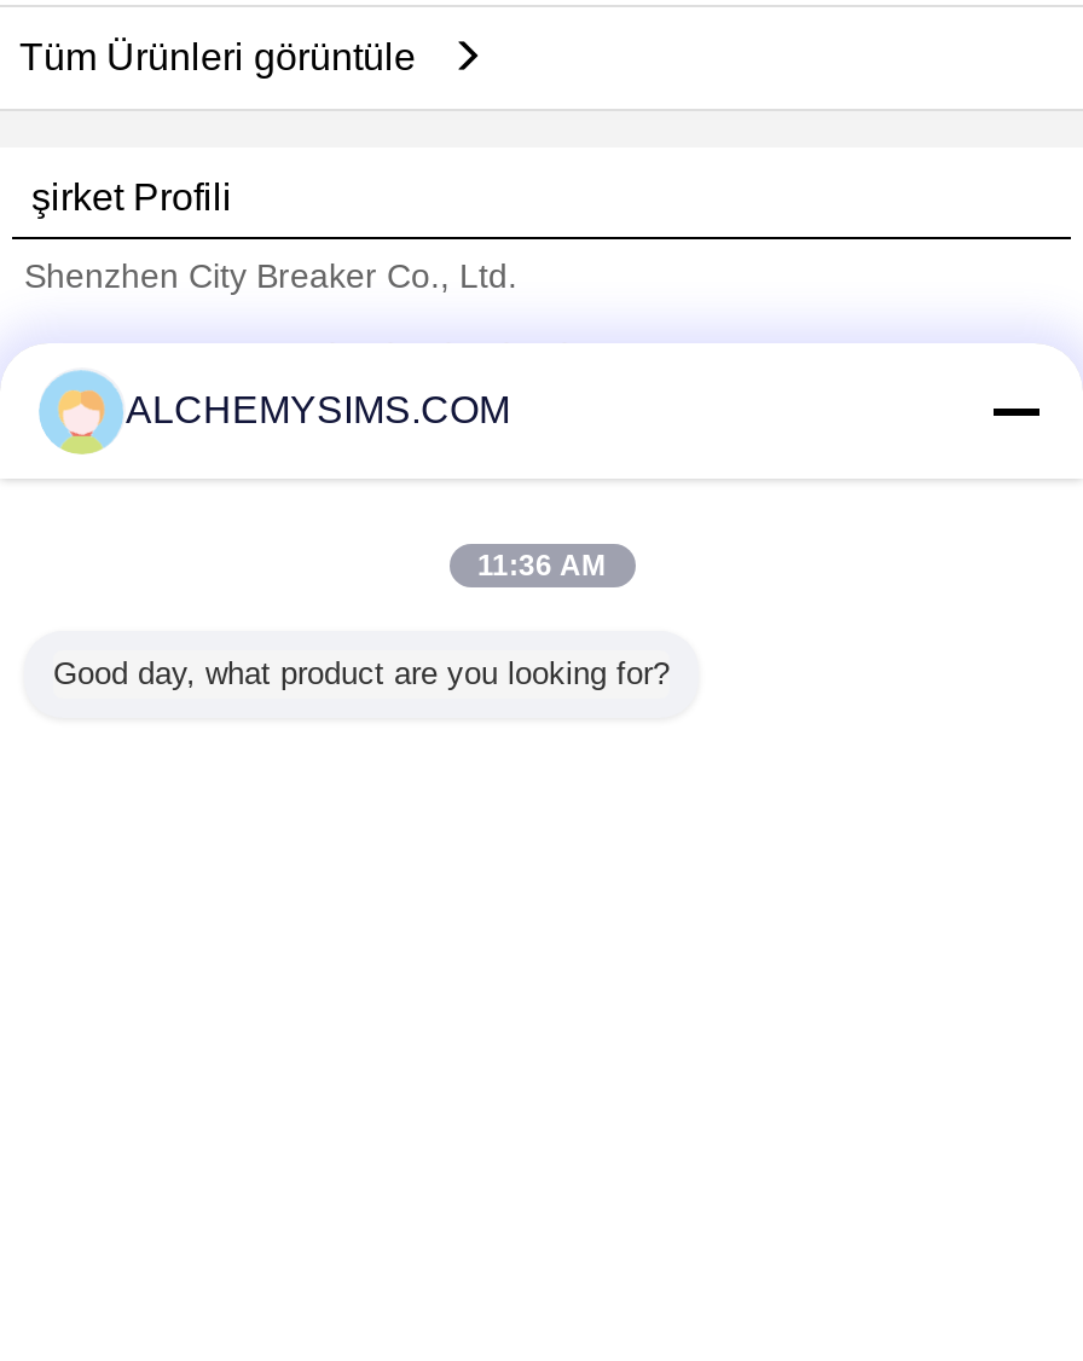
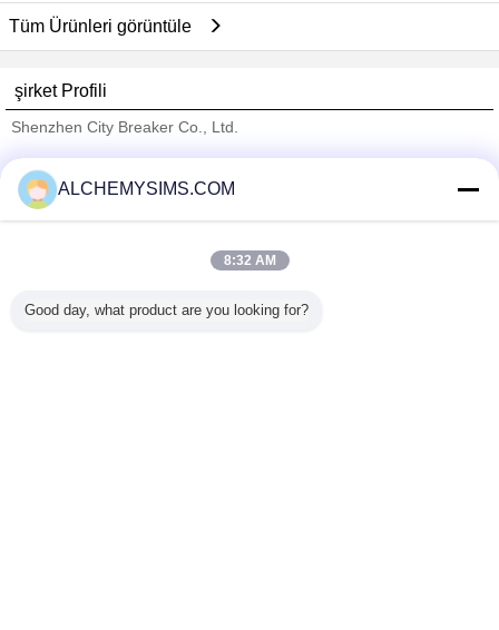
[477,549,606,583] 11:36 AM -> [223,253,276,268] 8:32 AM

